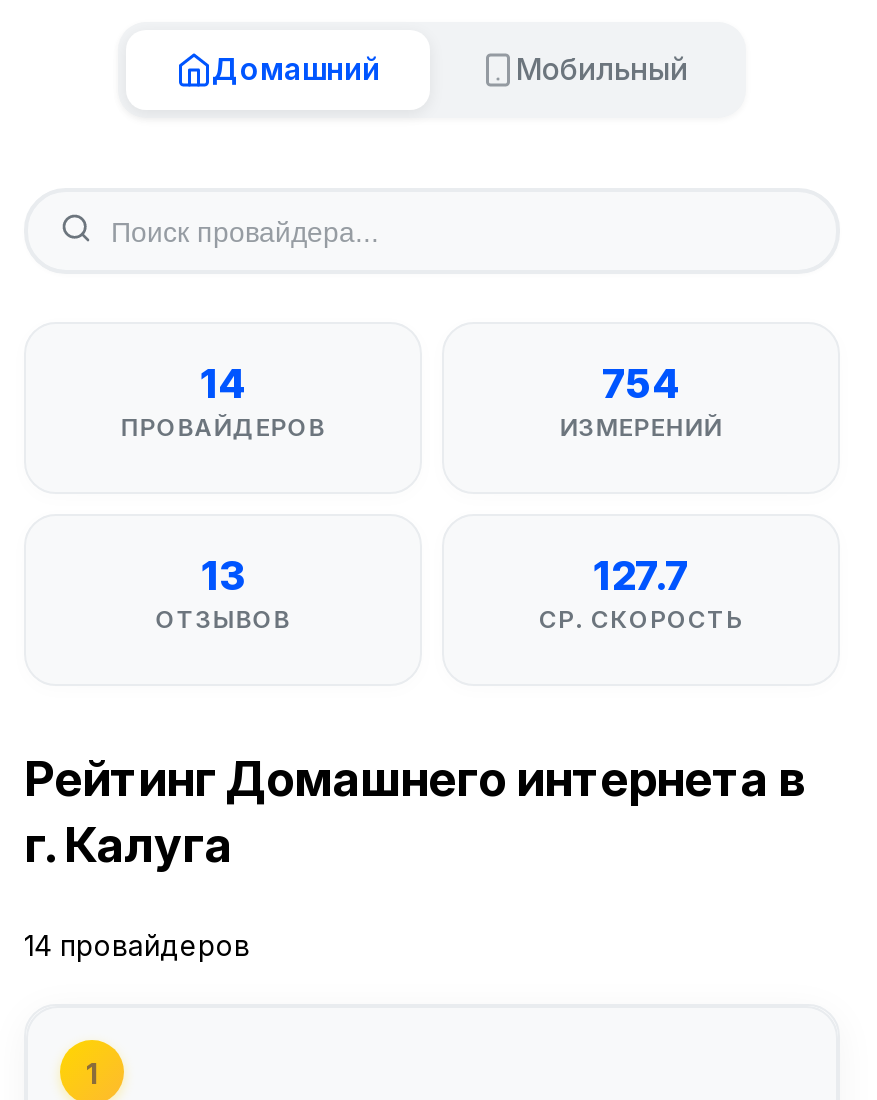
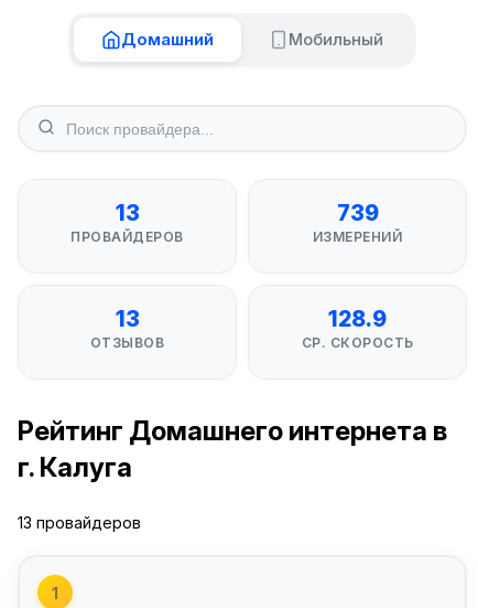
[200,360,246,408] 14 -> [115,200,139,226] 13
[602,360,680,408] 754 -> [336,200,378,226] 739
[593,552,689,600] 127.7 -> [328,306,387,332] 128.9
[24,928,250,962] 14 провайдеров -> [18,513,141,532] 13 провайдеров

